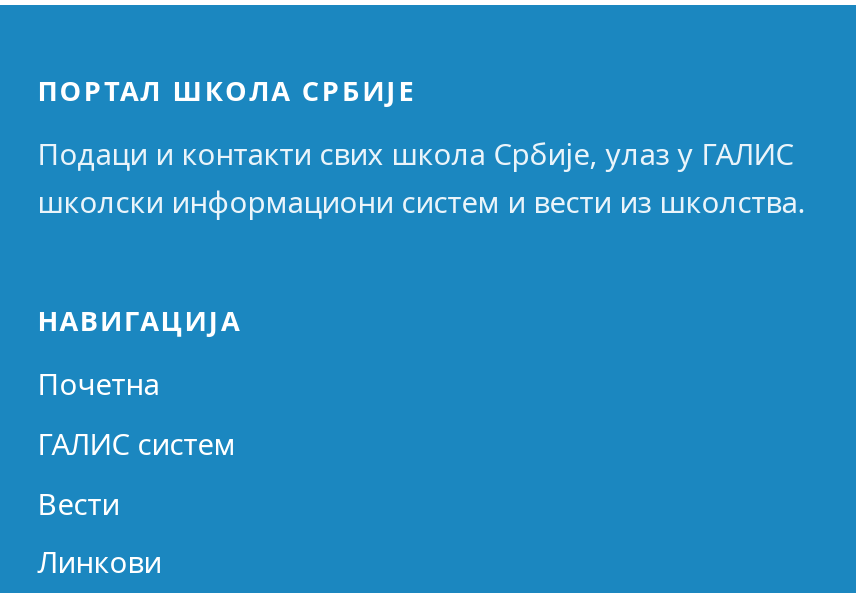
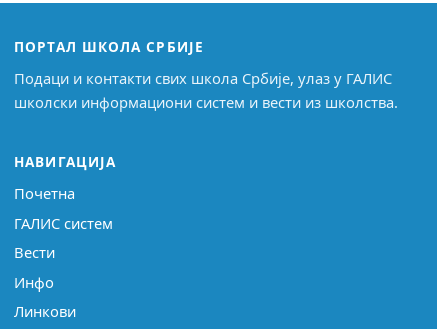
none -> [14,272,54,292] Инфо

